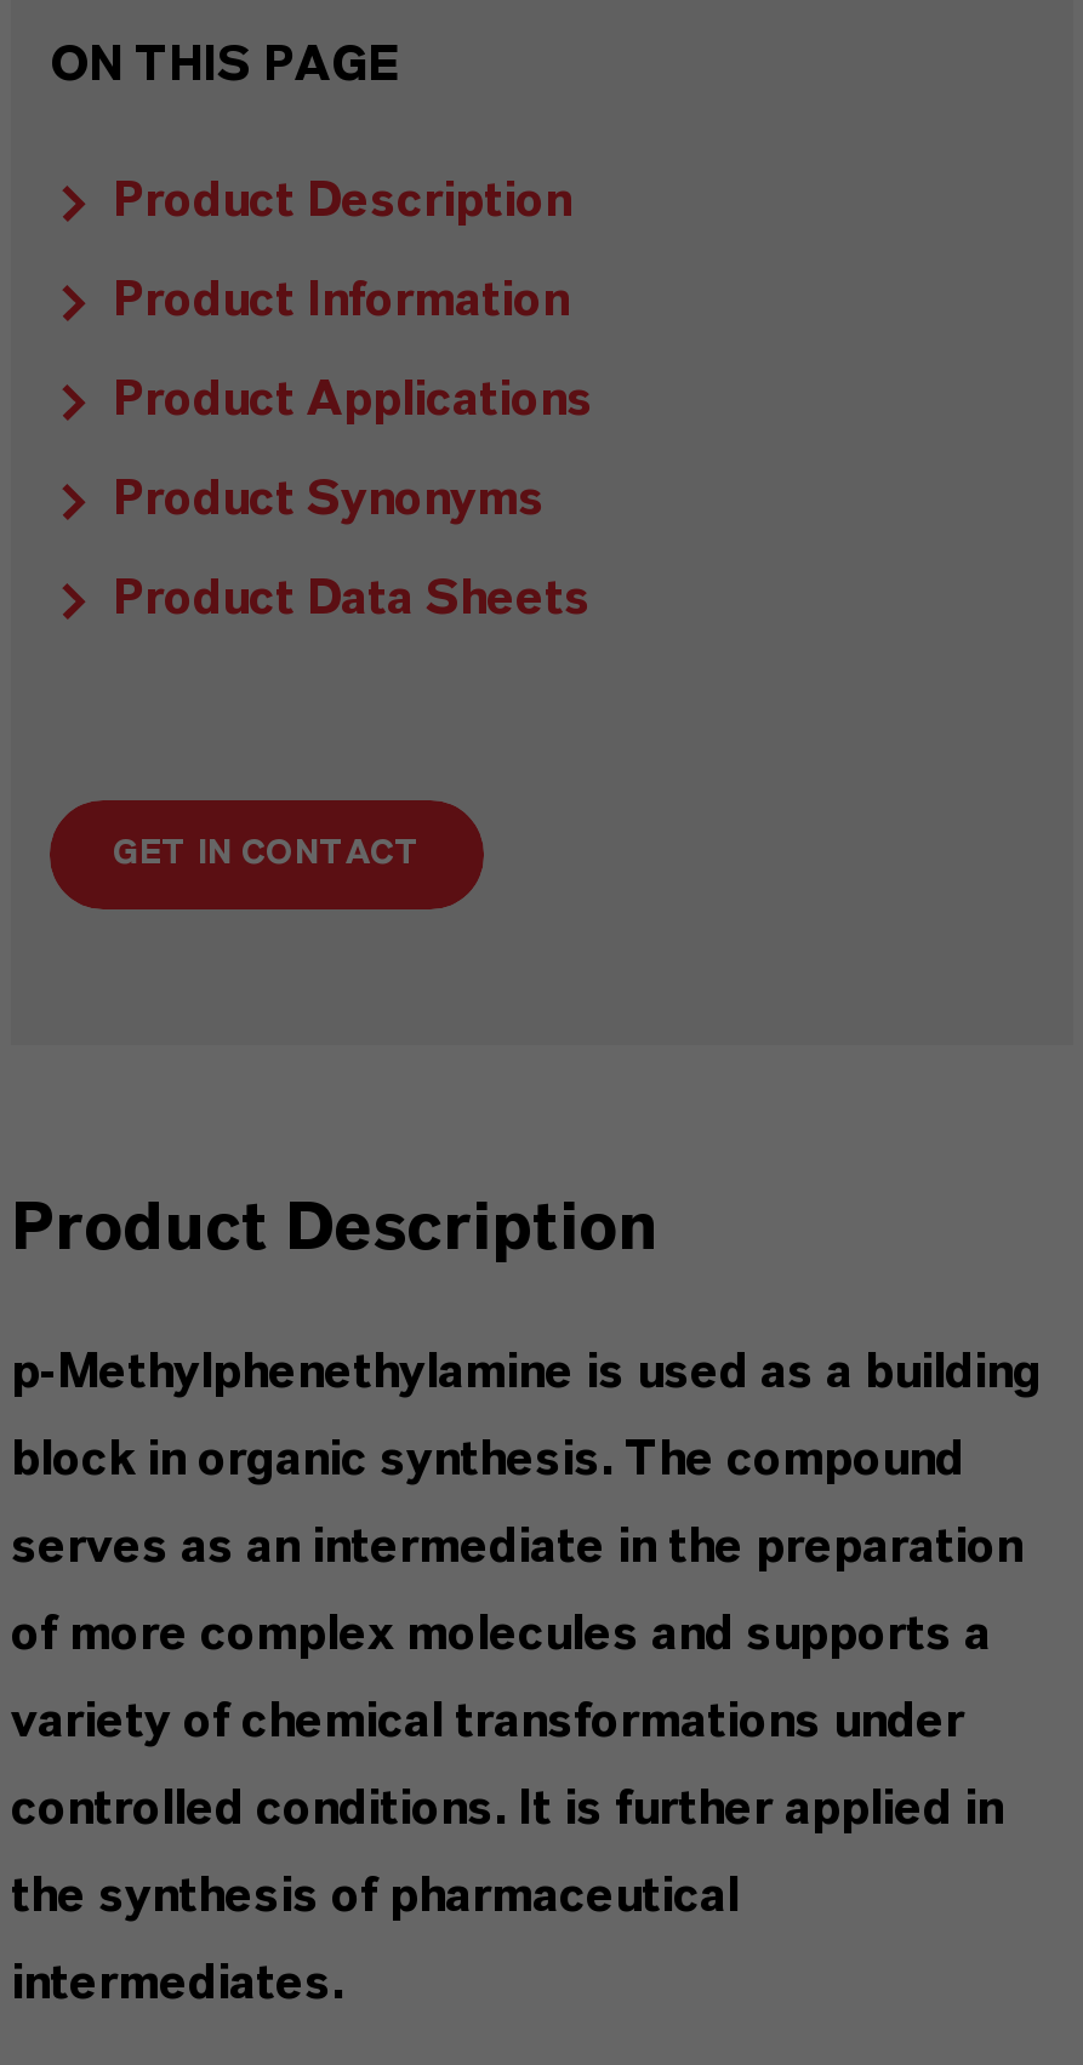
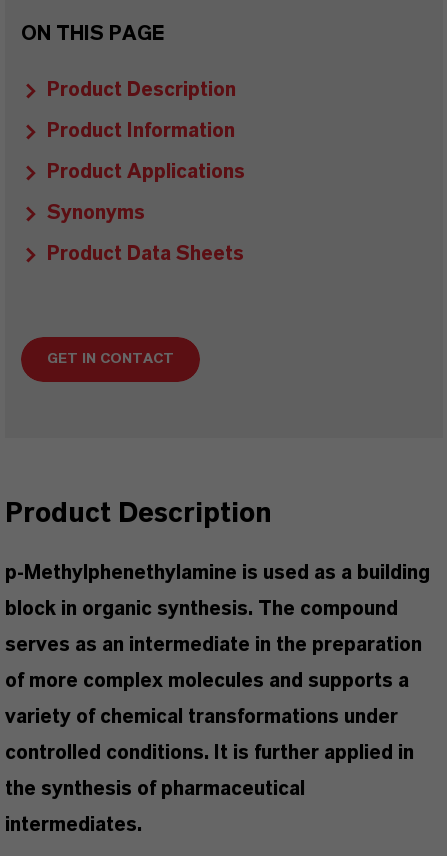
[113,475,545,523] Product Synonyms -> [47,203,145,223] Synonyms

